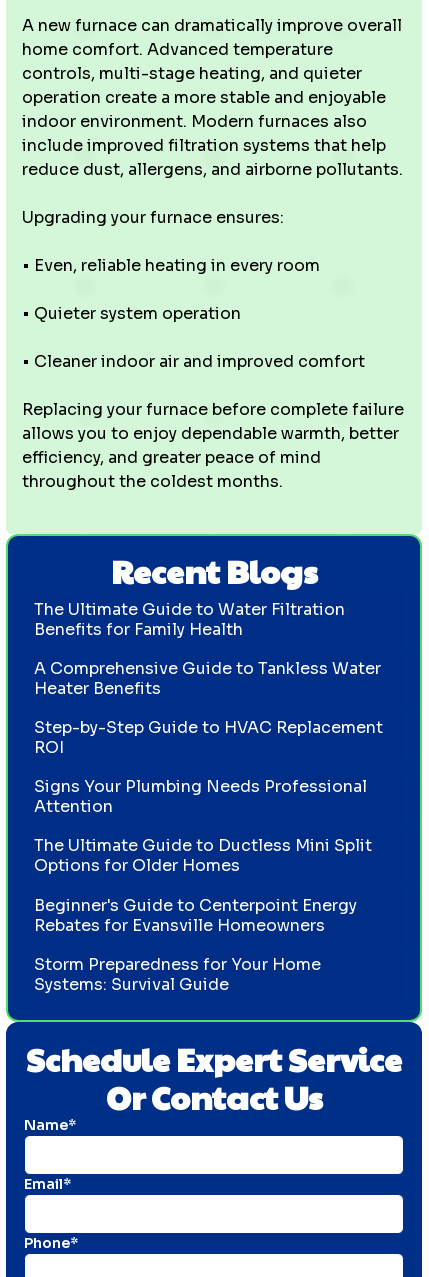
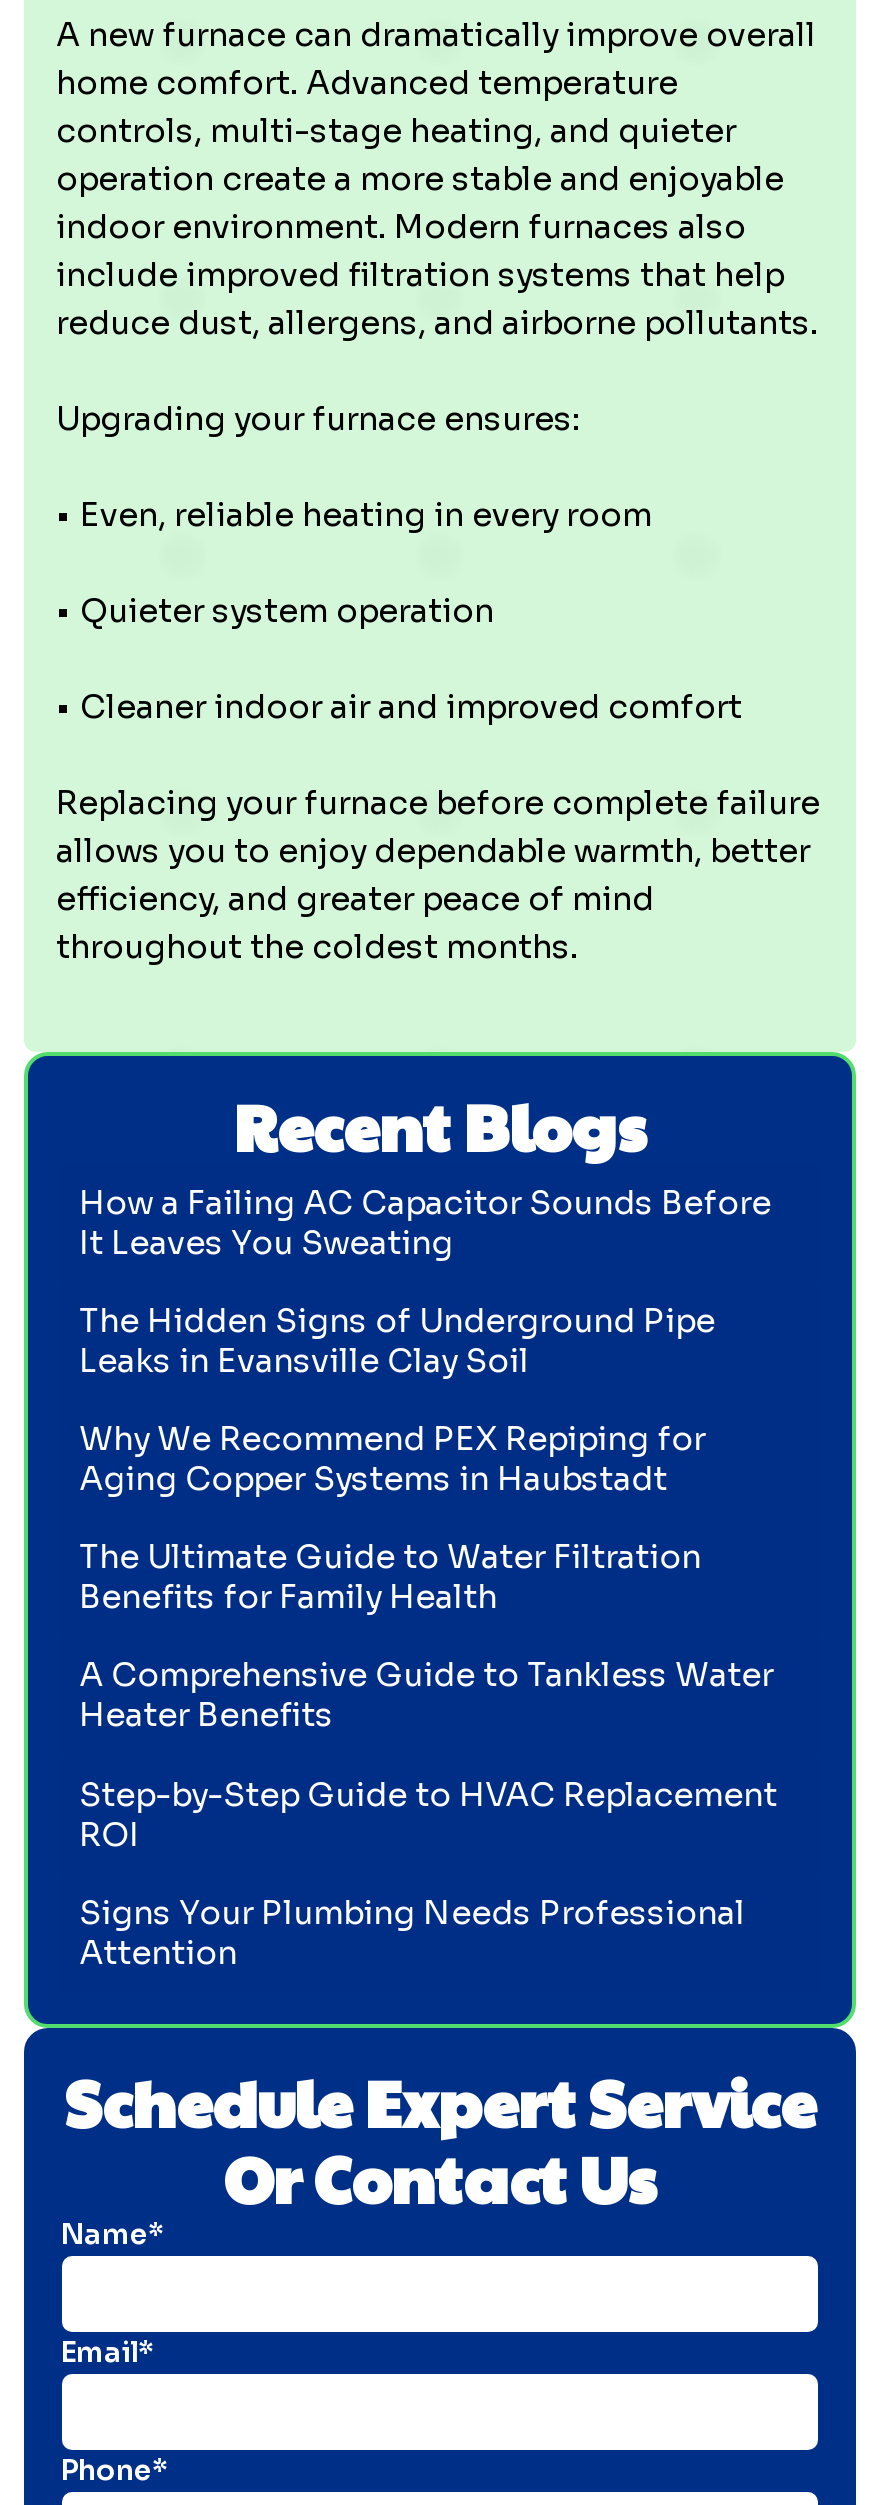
none -> [79,1181,771,1500] How a Failing AC Capacitor Sounds Before | It Leaves You Sweating | The Hidden Signs of Underground Pipe | Leaks in Evansville Clay Soil | Why We Recommend PEX Repiping for | Aging Copper Systems in Haubstadt
moved [34,599,383,817] -> [79,1536,777,1973]: The Ultimate Guide to Water Filtration | Benefits for Family Health | A Comprehensive Guide to Tankless Water | Heater Benefits | Step-by-Step Guide to HVAC Replacement | ROI | Signs Your Plumbing Needs Professional | Attention
[34,835,372,995] The Ultimate Guide to Ductless Mini Split | Options for Older Homes | Beginner's Guide to Centerpoint Energy | Rebates for Evansville Homeowners | Storm Preparedness for Your Home | Systems: Survival Guide -> none

